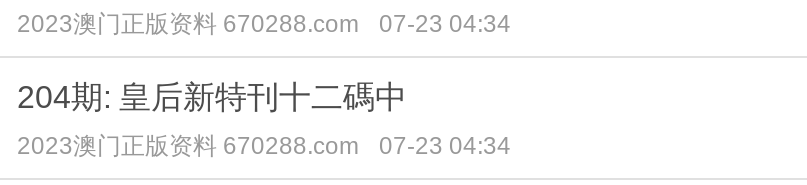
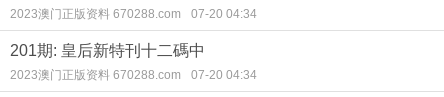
[17,10,511,38] 2023澳门正版资料 670288.com 07-23 04:34 -> [10,7,257,21] 2023澳门正版资料 670288.com 07-20 04:34
[17,80,407,114] 204期: 皇后新特刊十二碼中 -> [10,42,205,59] 201期: 皇后新特刊十二碼中
[17,132,511,160] 2023澳门正版资料 670288.com 07-23 04:34 -> [10,68,257,82] 2023澳门正版资料 670288.com 07-20 04:34

